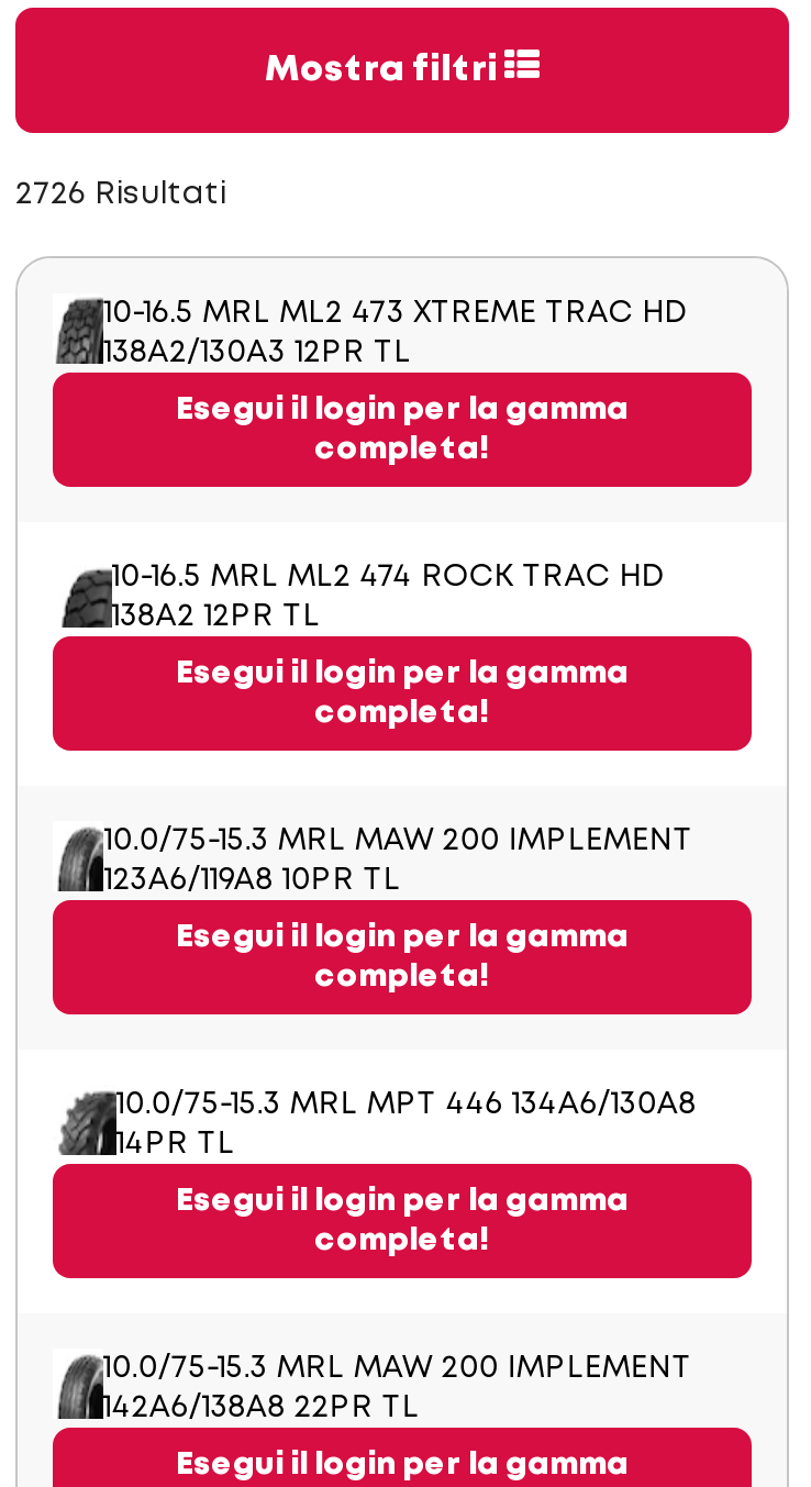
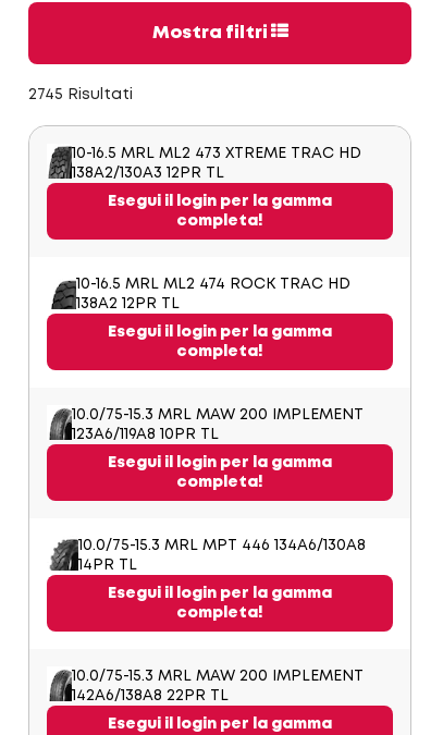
[15,181,226,208] 2726 Risultati -> [28,88,133,101] 2745 Risultati

